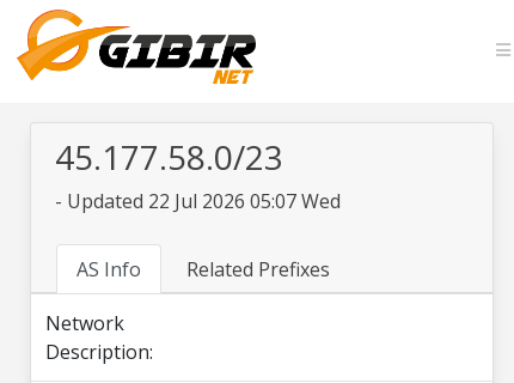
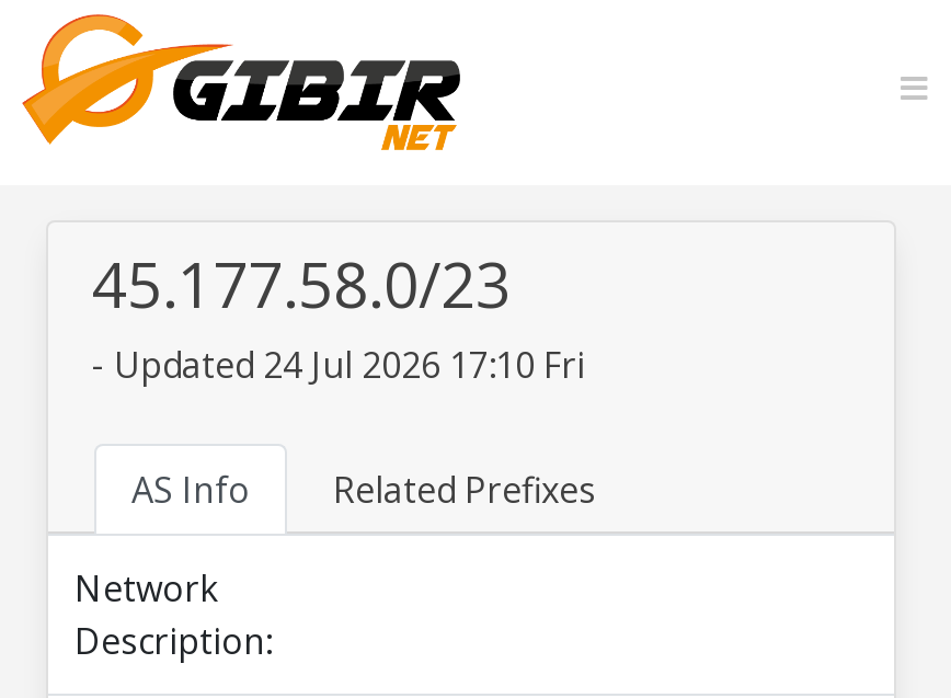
[55,188,341,214] - Updated 22 Jul 2026 05:07 Wed -> [92,341,585,389] - Updated 24 Jul 2026 17:10 Fri

